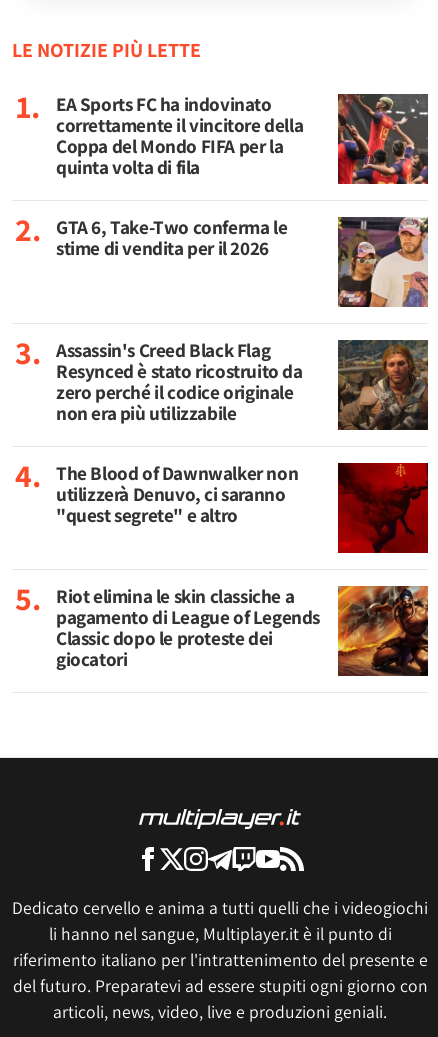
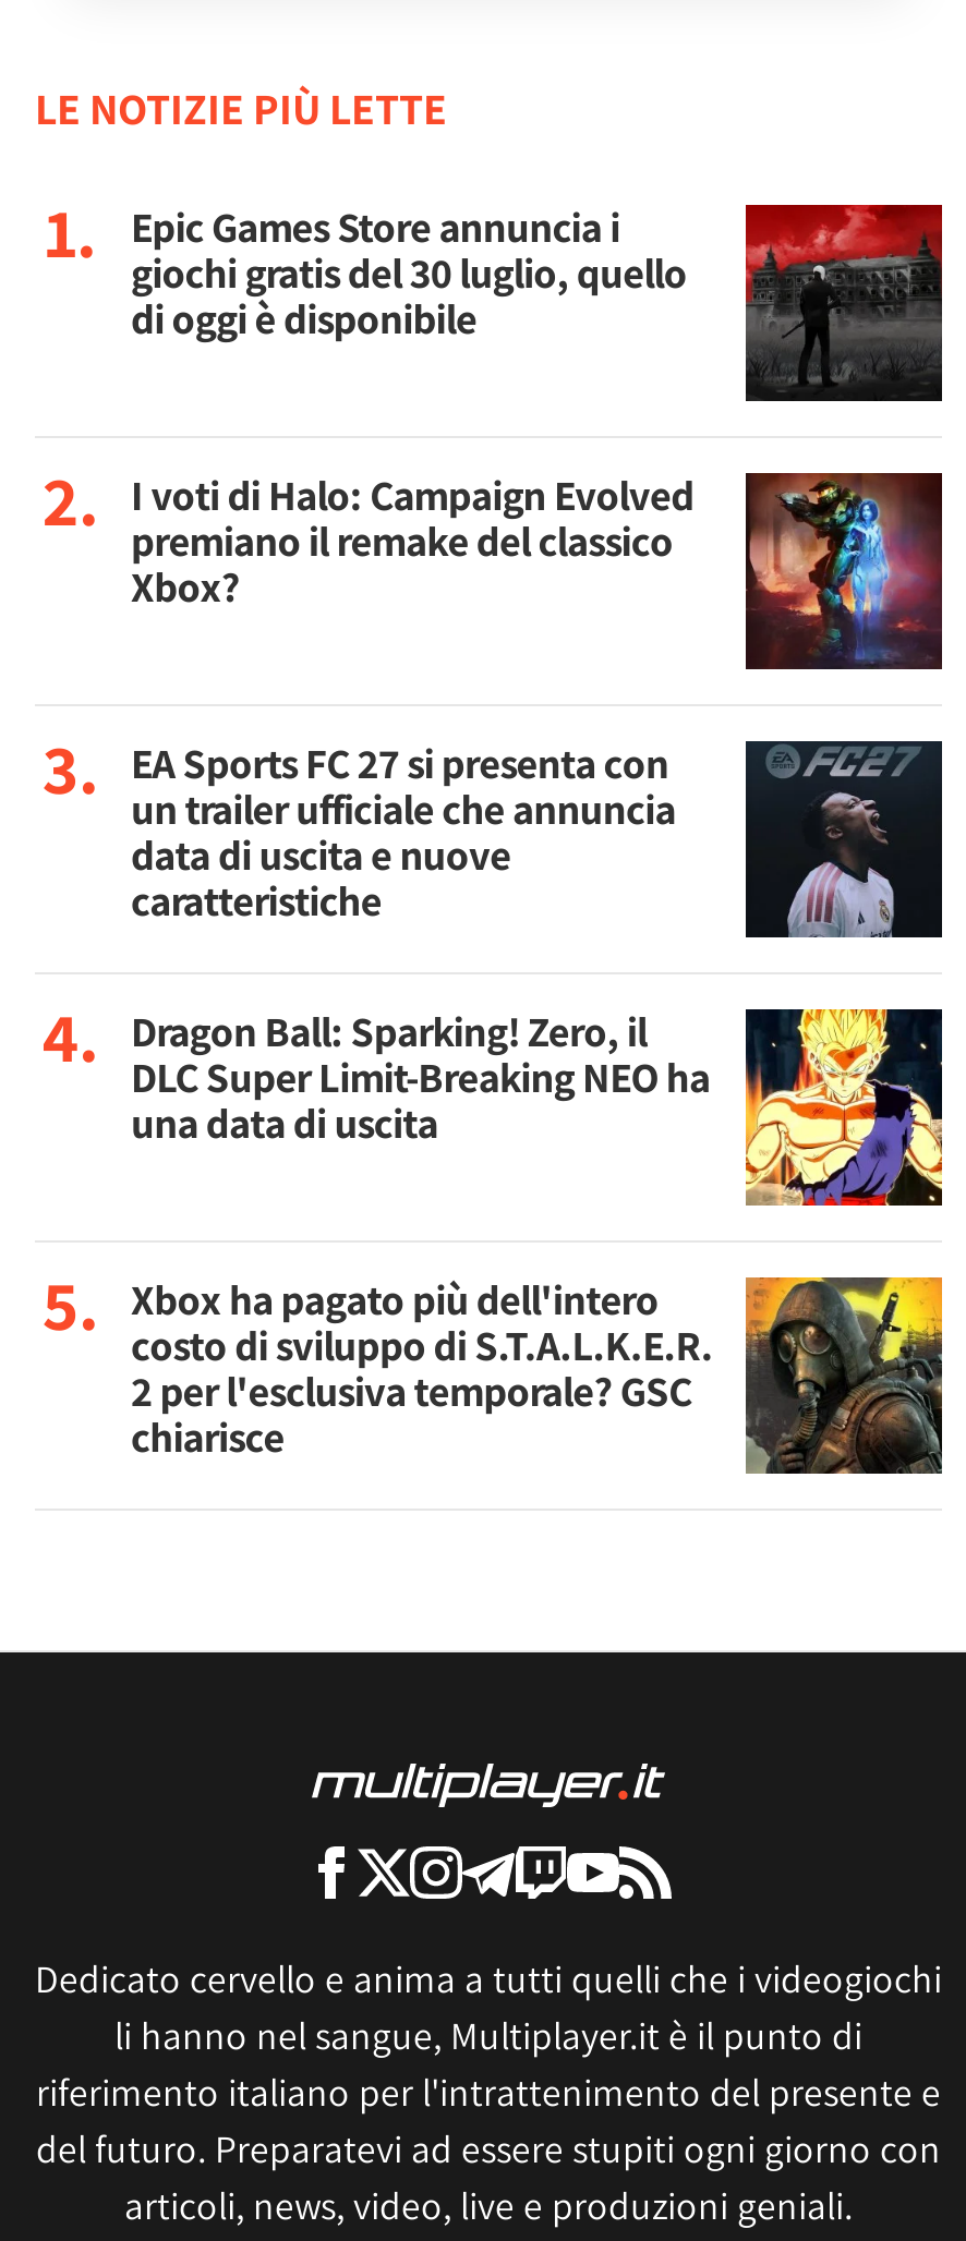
[56,91,428,185] [image] | EA Sports FC ha indovinato | correttamente il vincitore della | Coppa del Mondo FIFA per la | quinta volta di fila -> [131,198,942,403] [image] | Epic Games Store annuncia i | giochi gratis del 30 luglio, quello | di oggi è disponibile
[56,214,287,261] GTA 6, Take-Two conferma le | stime di vendita per il 2026 -> [131,467,694,615] I voti di Halo: Campaign Evolved | premiano il remake del classico | Xbox?
[337,217,429,308] [image] -> [744,471,944,671] [image]
[56,337,429,431] [image] | Assassin's Creed Black Flag | Resynced è stato ricostruito da | zero perché il codice originale | non era più utilizzabile -> [131,735,944,940] [image] | EA Sports FC 27 si presenta con | un trailer ufficiale che annuncia | data di uscita e nuove | caratteristiche
[56,460,429,554] [image] | The Blood of Dawnwalker non | utilizzerà Denuvo, ci saranno | "quest segrete" e altro -> [131,1003,944,1208] [image] | Dragon Ball: Sparking! Zero, il | DLC Super Limit-Breaking NEO ha | una data di uscita
[56,583,429,676] [image] | Riot elimina le skin classiche a | pagamento di League of Legends | Classic dopo le proteste dei | giocatori -> [131,1271,944,1476] [image] | Xbox ha pagato più dell'intero | costo di sviluppo di S.T.A.L.K.E.R. | 2 per l'esclusiva temporale? GSC | chiarisce

